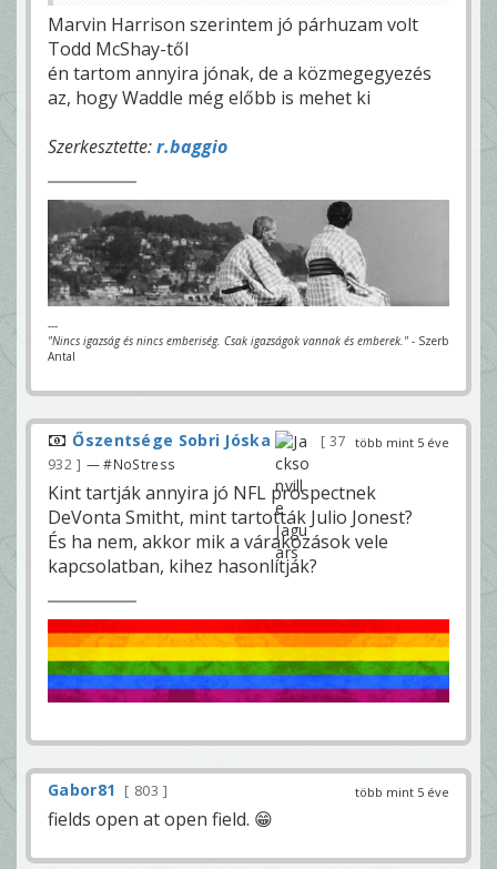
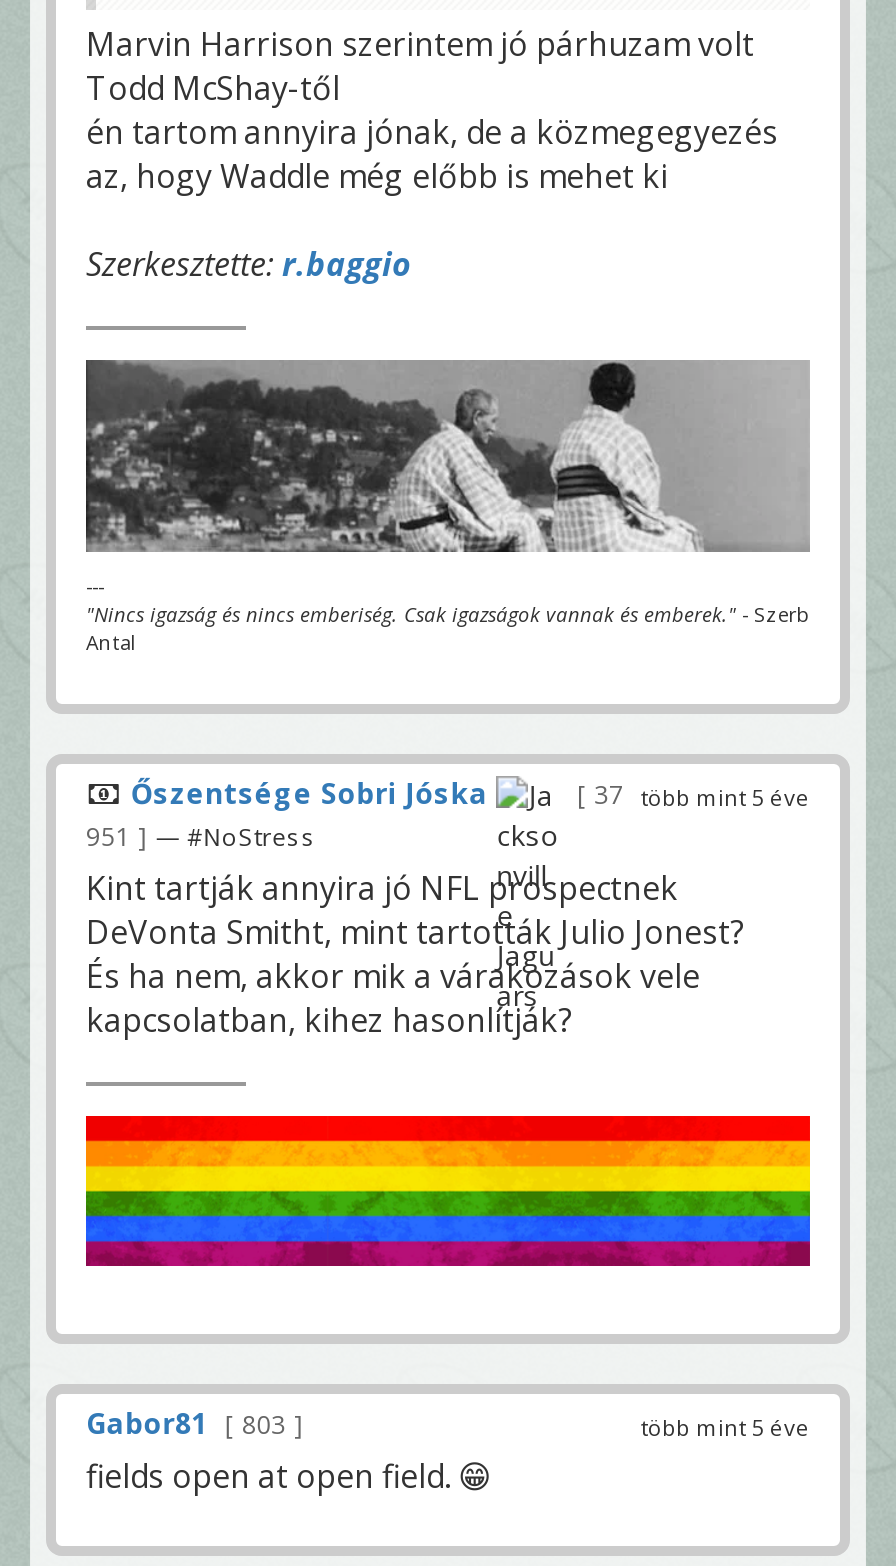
[48,455,175,474] 932 — #NoStress -> [86,820,316,854] 951 — #NoStress

